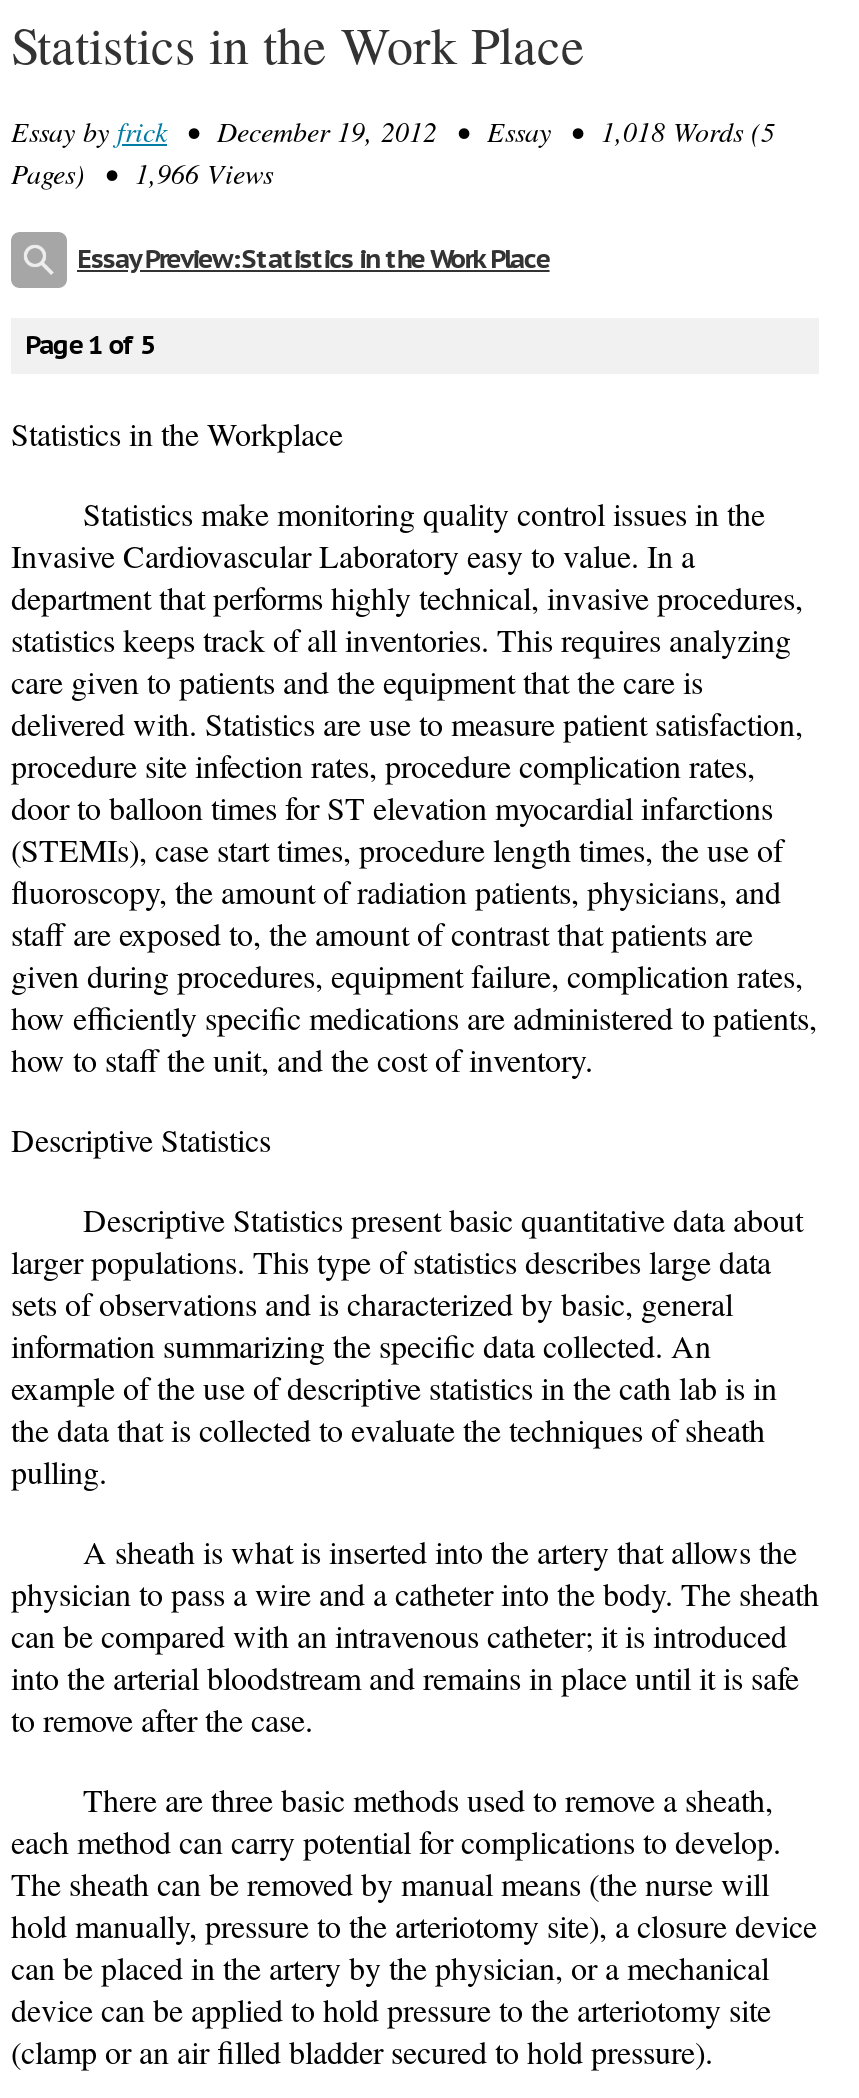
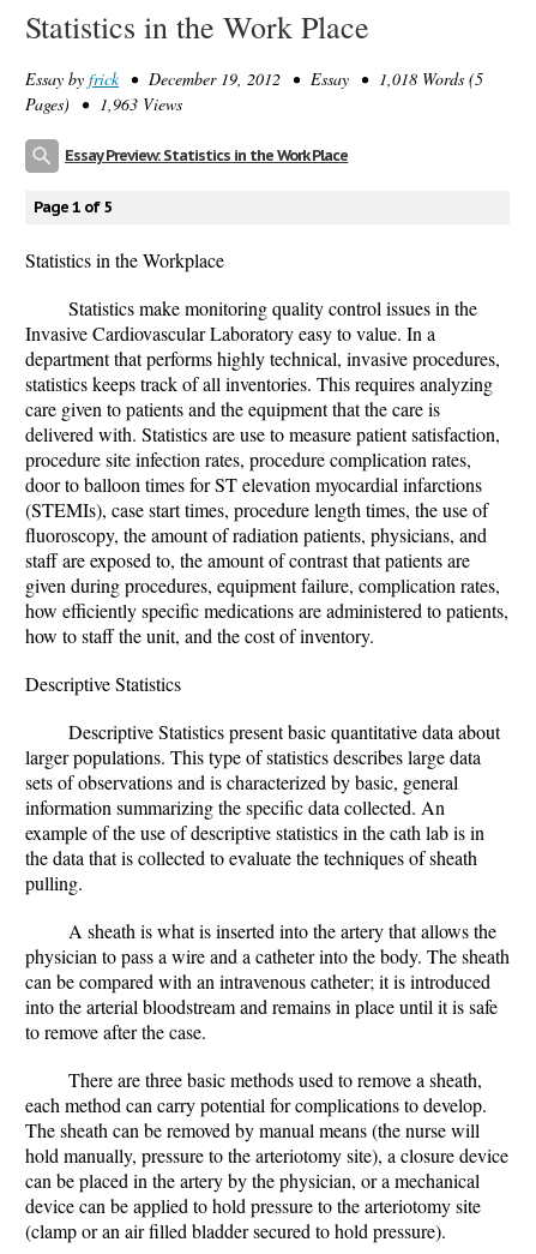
[11,154,273,192] Pages) • 1,966 Views -> [25,92,182,115] Pages) • 1,963 Views

